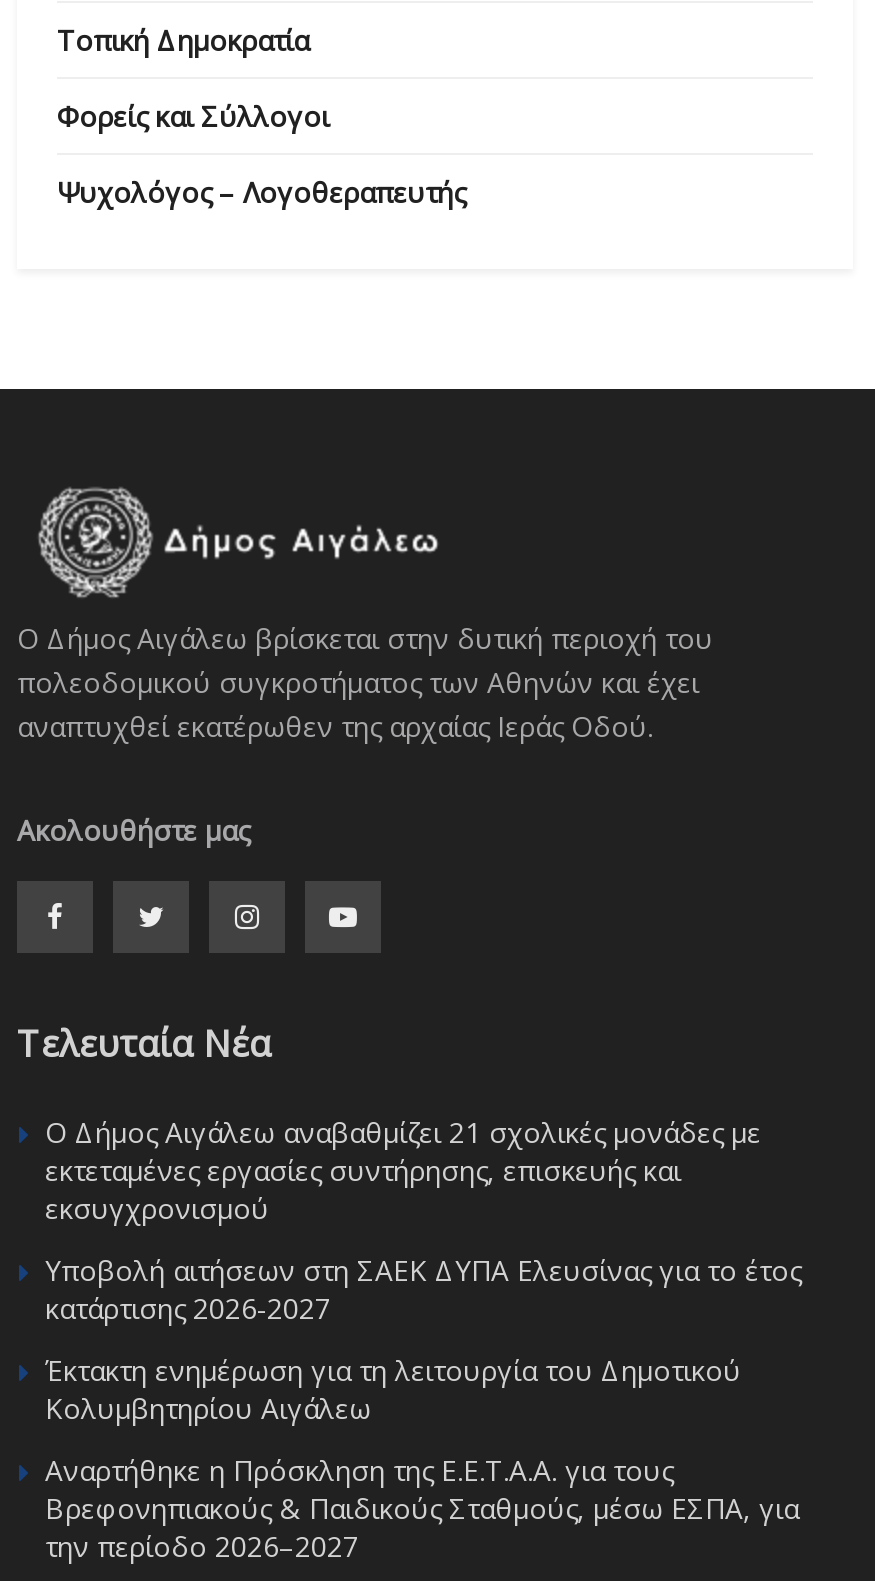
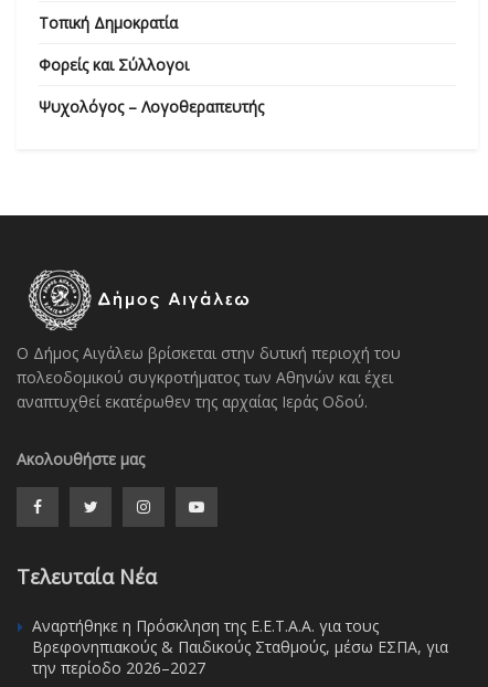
[45,1114,801,1428] Ο Δήμος Αιγάλεω αναβαθμίζει 21 σχολικές μονάδες με | εκτεταμένες εργασίες συντήρησης, επισκευής και | εκσυγχρονισμού | Υποβολή αιτήσεων στη ΣΑΕΚ ΔΥΠΑ Ελευσίνας για το έτος | κατάρτισης 2026-2027 | Έκτακτη ενημέρωση για τη λειτουργία του Δημοτικού | Κολυμβητηρίου Αιγάλεω -> none

